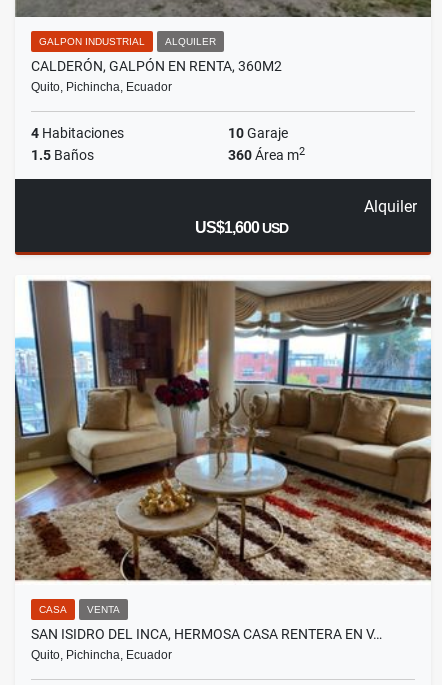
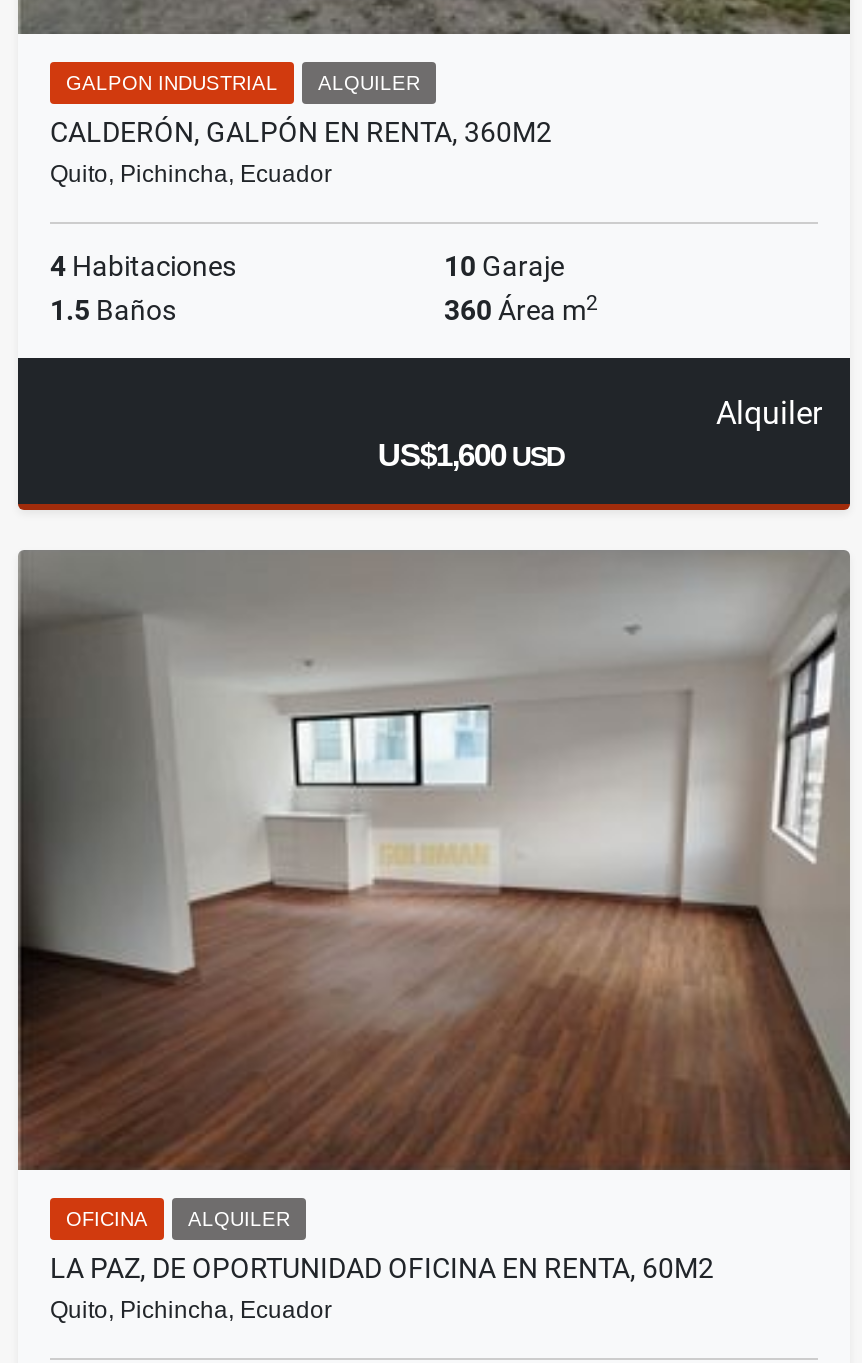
[14,275,432,615] [image] | CASA | VENTA -> [16,548,852,1230] [image] | OFICINA | ALQUILER
[31,626,382,642] SAN ISIDRO DEL INCA, HERMOSA CASA RENTERA EN V… -> [50,1252,714,1284] LA PAZ, DE OPORTUNIDAD OFICINA EN RENTA, 60M2

